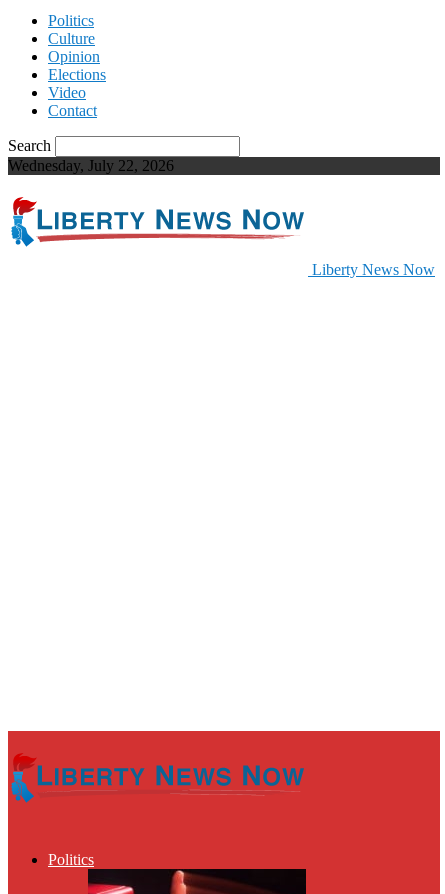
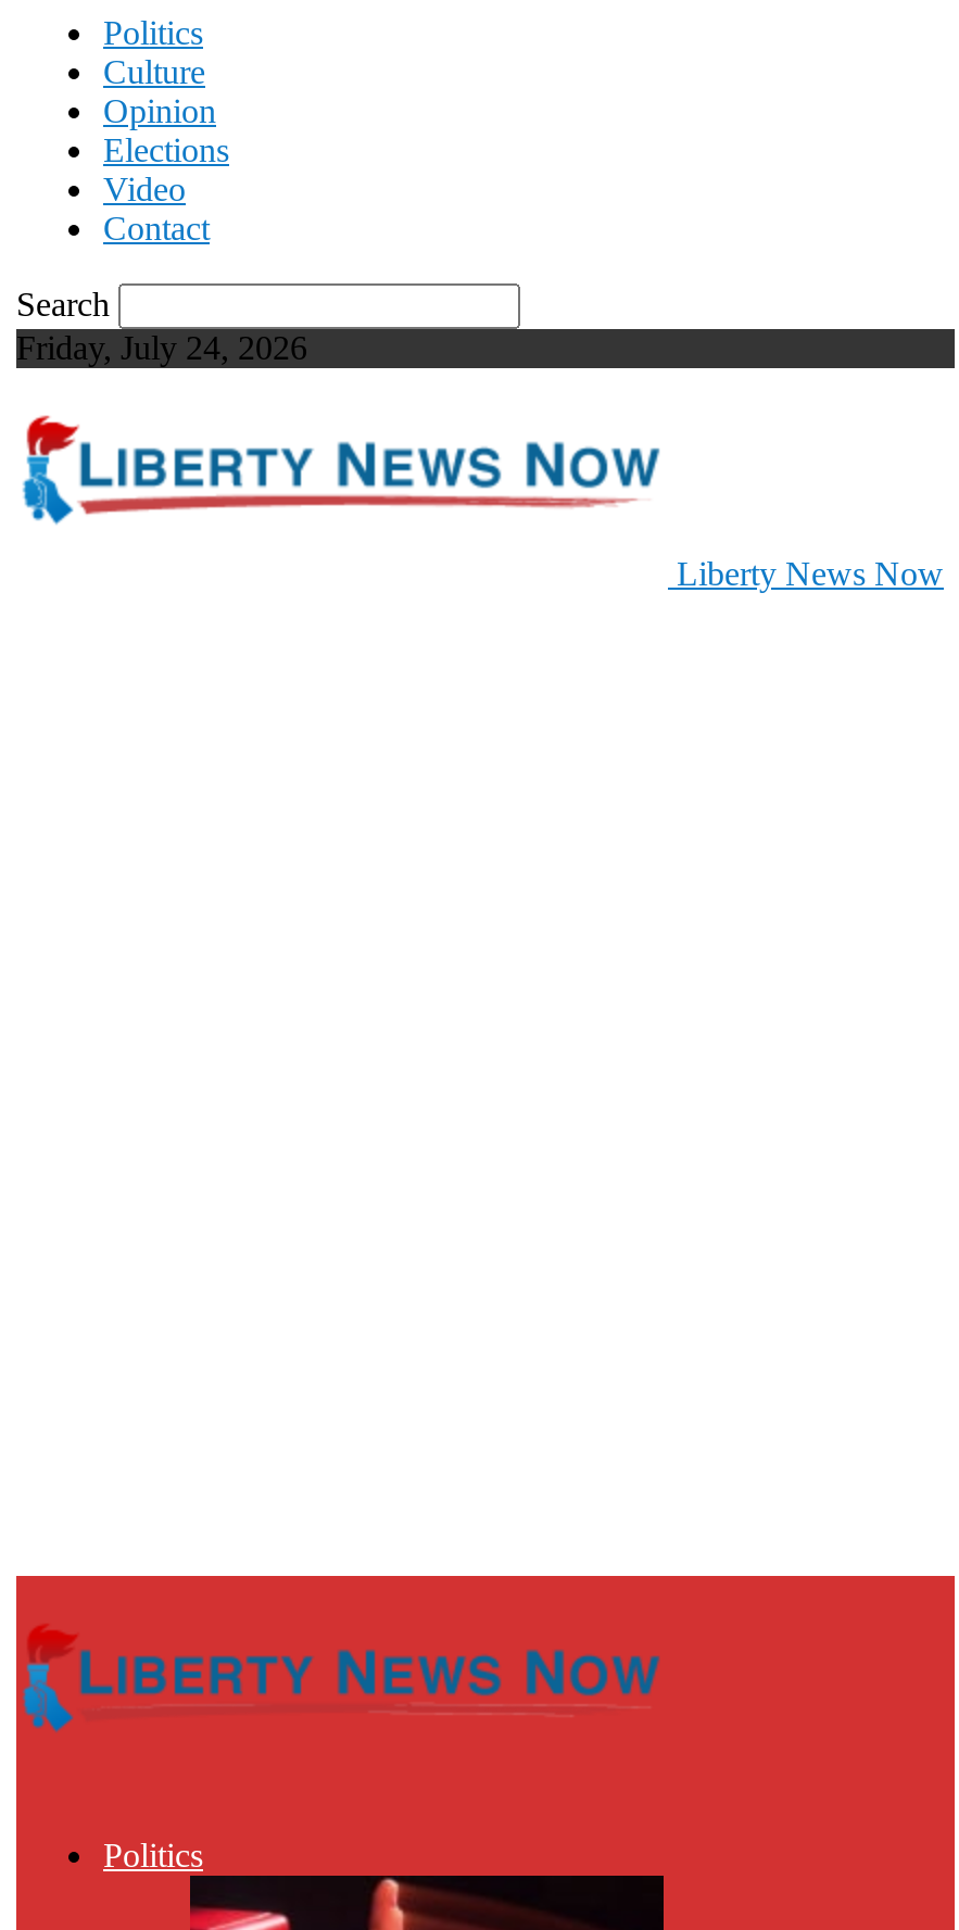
[8,157,174,174] Wednesday, July 22, 2026 -> [16,329,307,366] Friday, July 24, 2026

